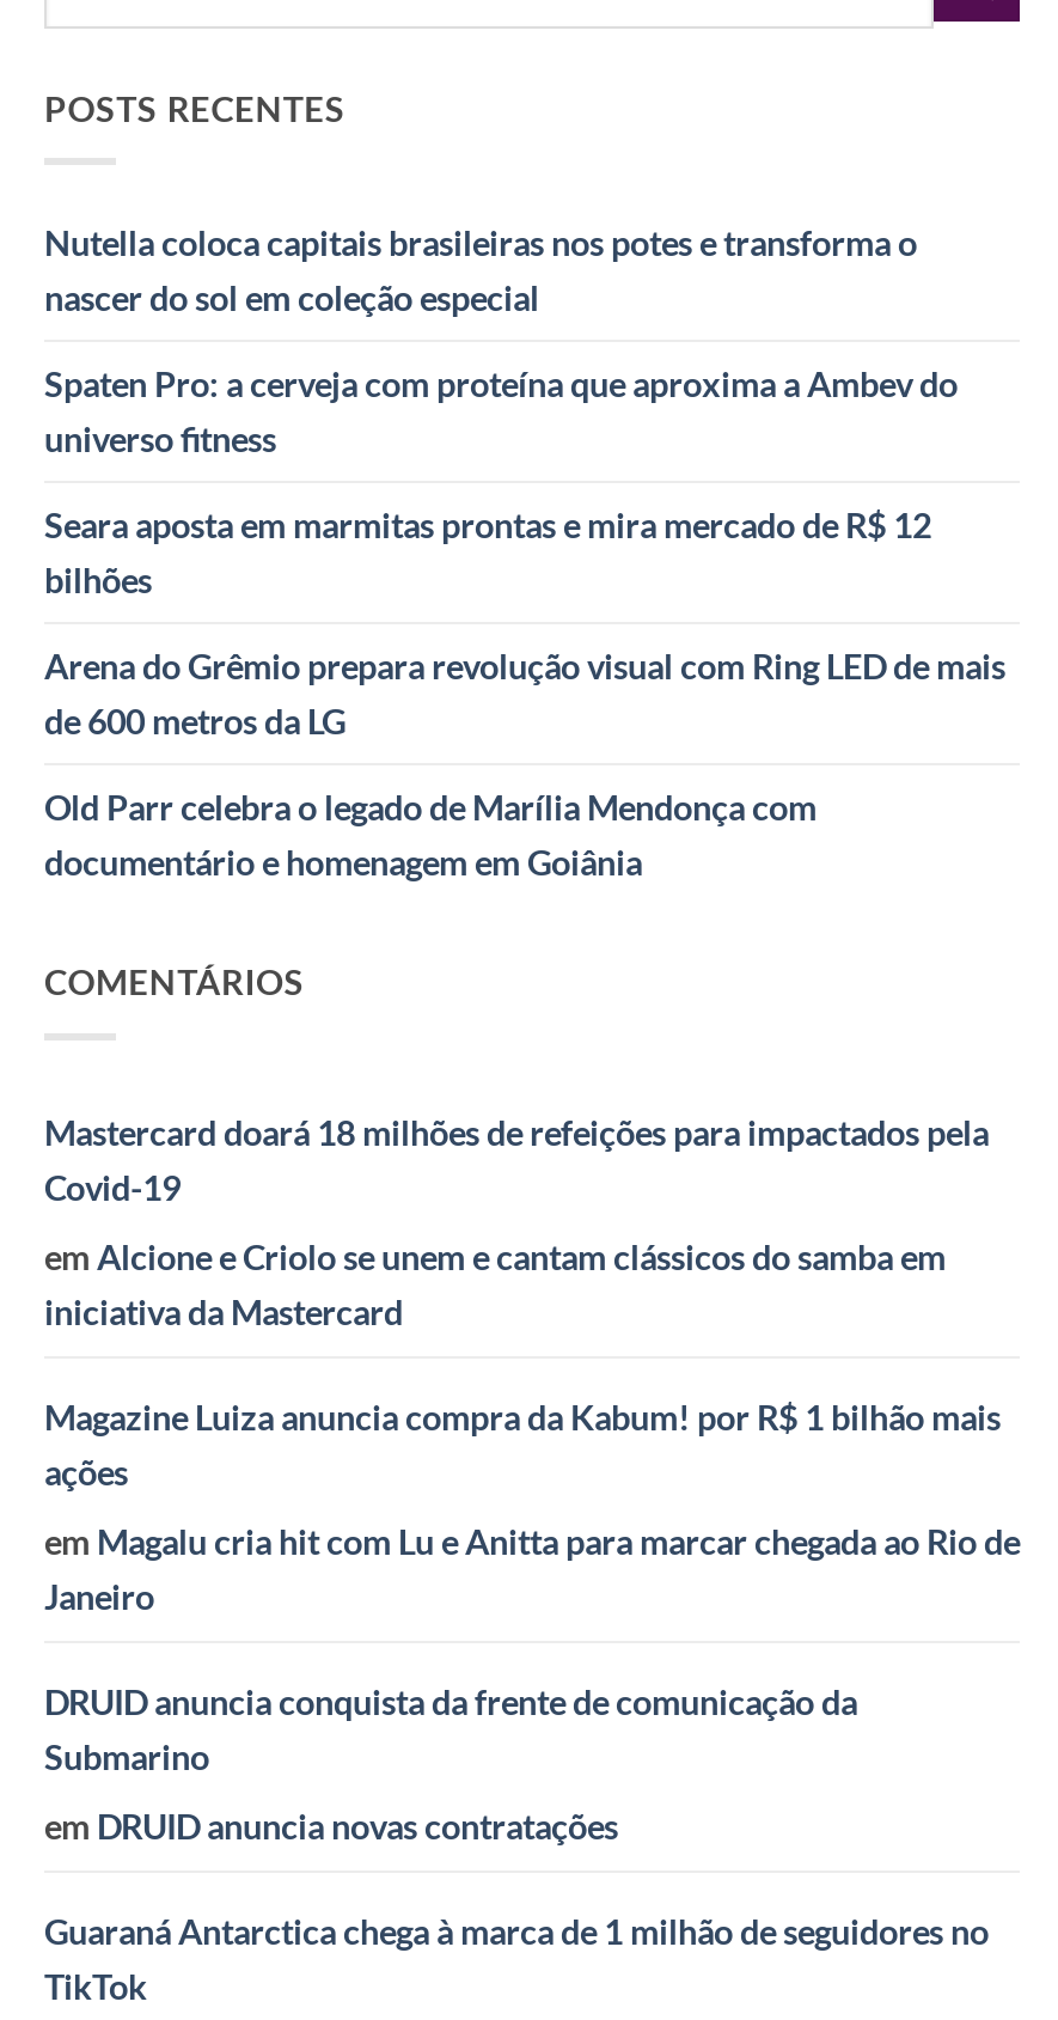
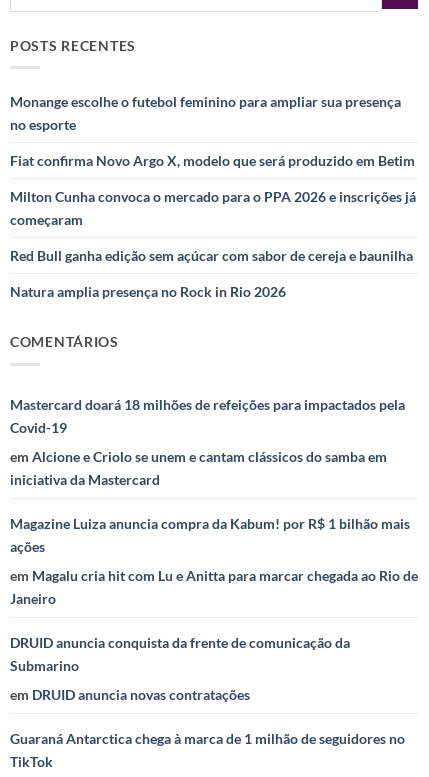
[44,221,917,317] Nutella coloca capitais brasileiras nos potes e transforma o | nascer do sol em coleção especial -> [10,92,401,132] Monange escolhe o futebol feminino para ampliar sua presença | no esporte
[44,362,958,458] Spaten Pro: a cerveja com proteína que aproxima a Ambev do | universo fitness -> [10,151,415,168] Fiat confirma Novo Argo X, modelo que será produzido em Betim
[44,504,931,599] Seara aposta em marmitas prontas e mira mercado de R$ 12 | bilhões -> [10,187,416,227] Milton Cunha convoca o mercado para o PPA 2026 e inscrições já | começaram
[44,645,1005,740] Arena do Grêmio prepara revolução visual com Ring LED de mais | de 600 metros da LG -> [10,246,413,263] Red Bull ganha edição sem açúcar com sabor de cereja e baunilha
[44,786,817,881] Old Parr celebra o legado de Marília Mendonça com | documentário e homenagem em Goiânia -> [10,282,286,299] Natura amplia presença no Rock in Rio 2026

